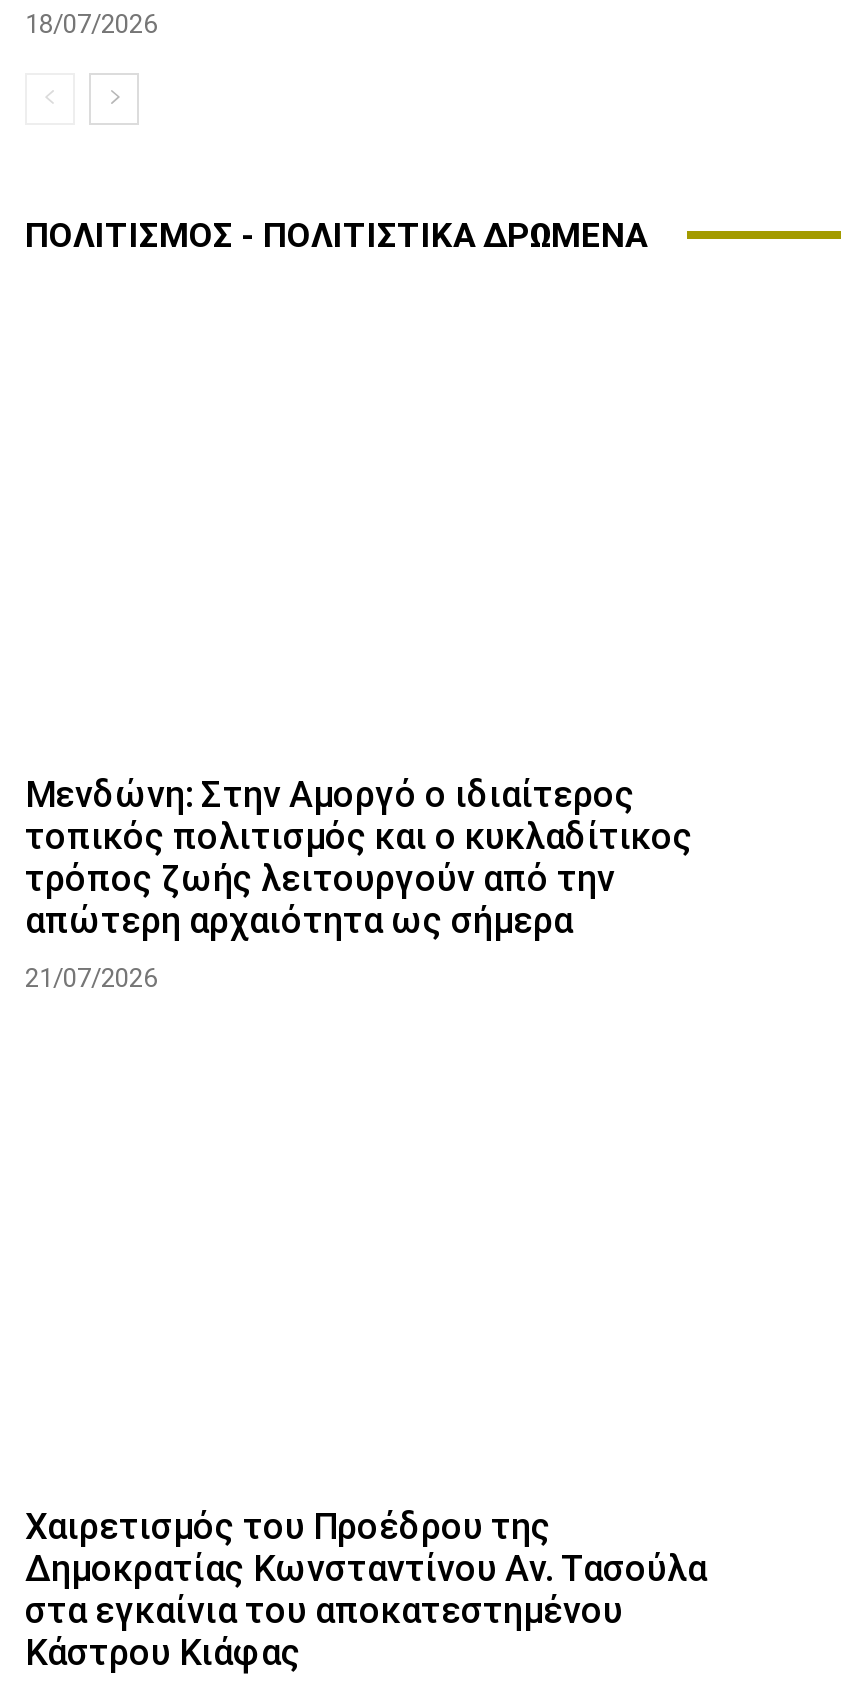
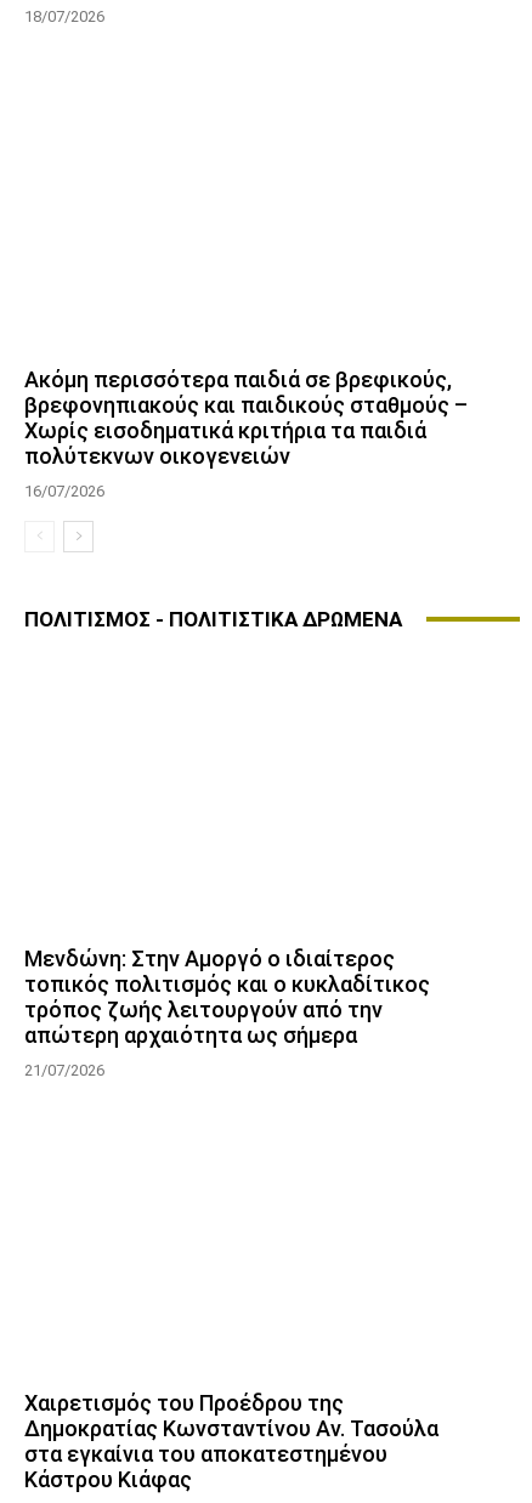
none -> [24,366,468,500] Ακόμη περισσότερα παιδιά σε βρεφικούς, | βρεφονηπιακούς και παιδικούς σταθμούς – | Χωρίς εισοδηματικά κριτήρια τα παιδιά | πολύτεκνων οικογενειών | 16/07/2026

